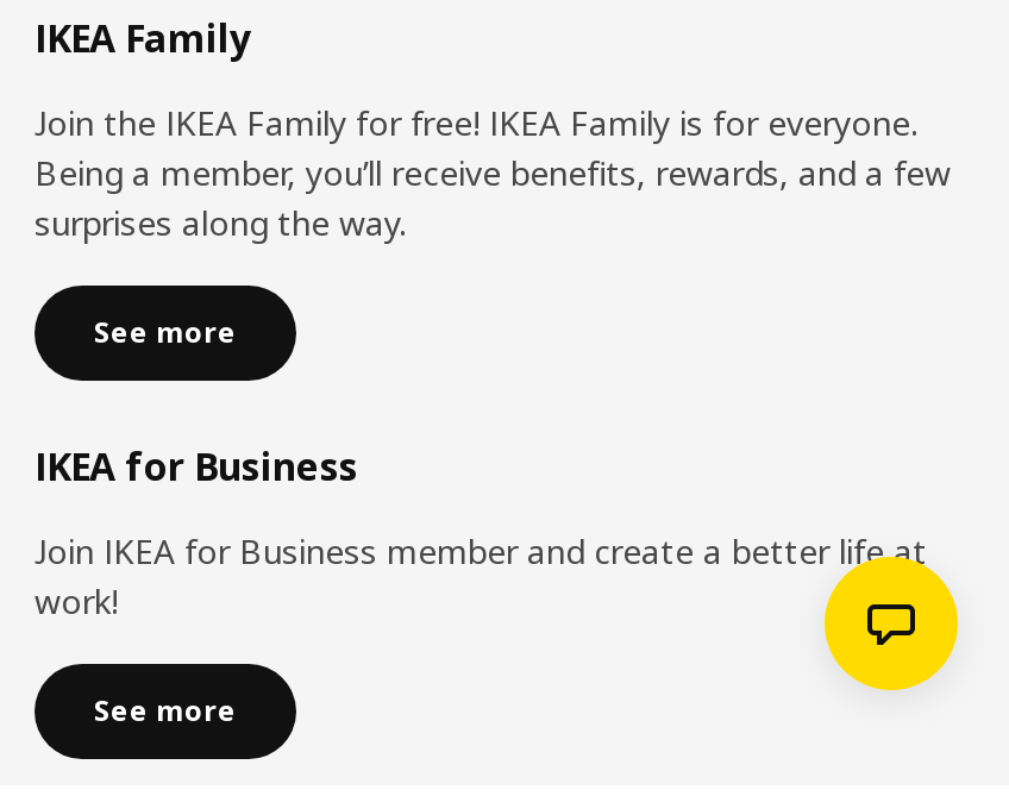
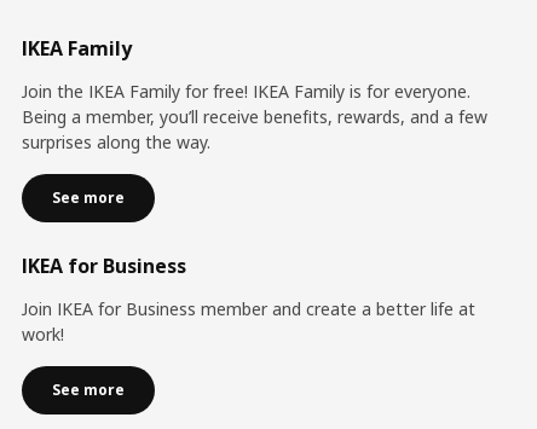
[822,571,960,692] [image] -> none

